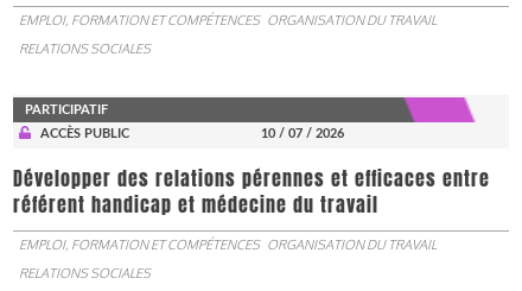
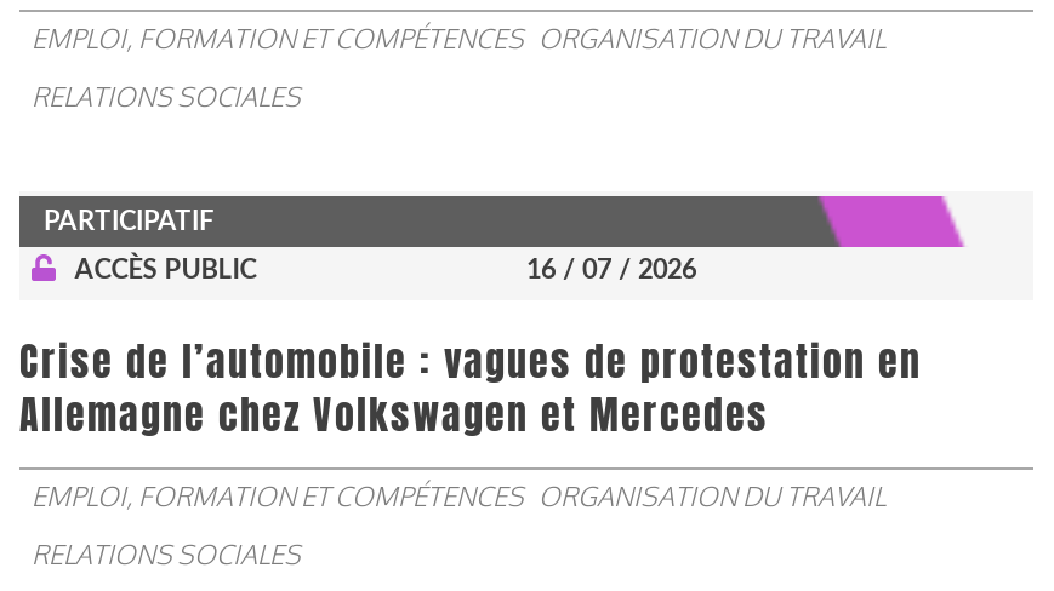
[261,127,344,140] 10 / 07 / 2026 -> [526,256,696,283] 16 / 07 / 2026
[13,165,490,218] Développer des relations pérennes et efficaces entre | référent handicap et médecine du travail -> [19,334,922,443] Crise de l’automobile : vagues de protestation en | Allemagne chez Volkswagen et Mercedes

